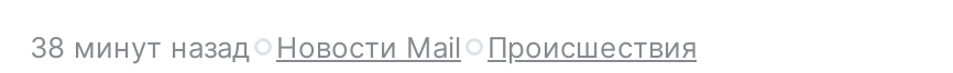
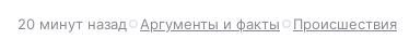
[30,28,461,63] 38 минут назад | Новости Mail -> [17,15,280,32] 20 минут назад | Аргументы и факты

